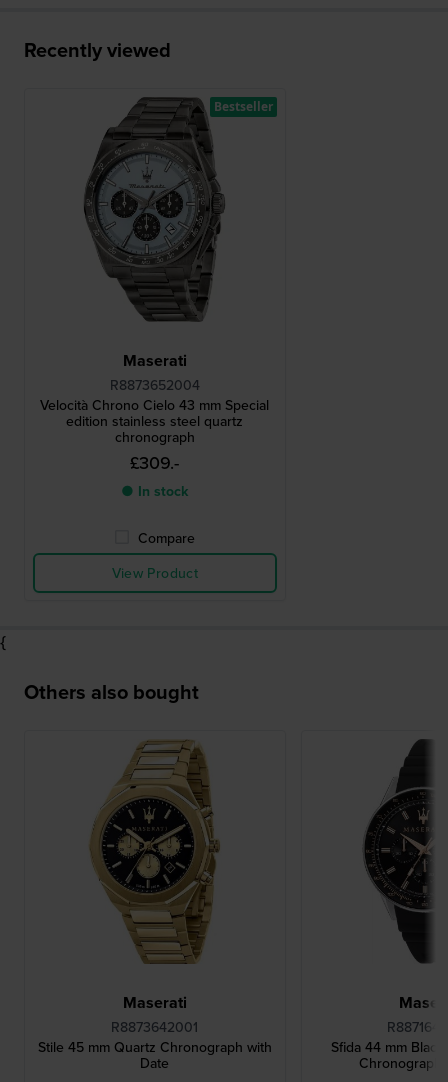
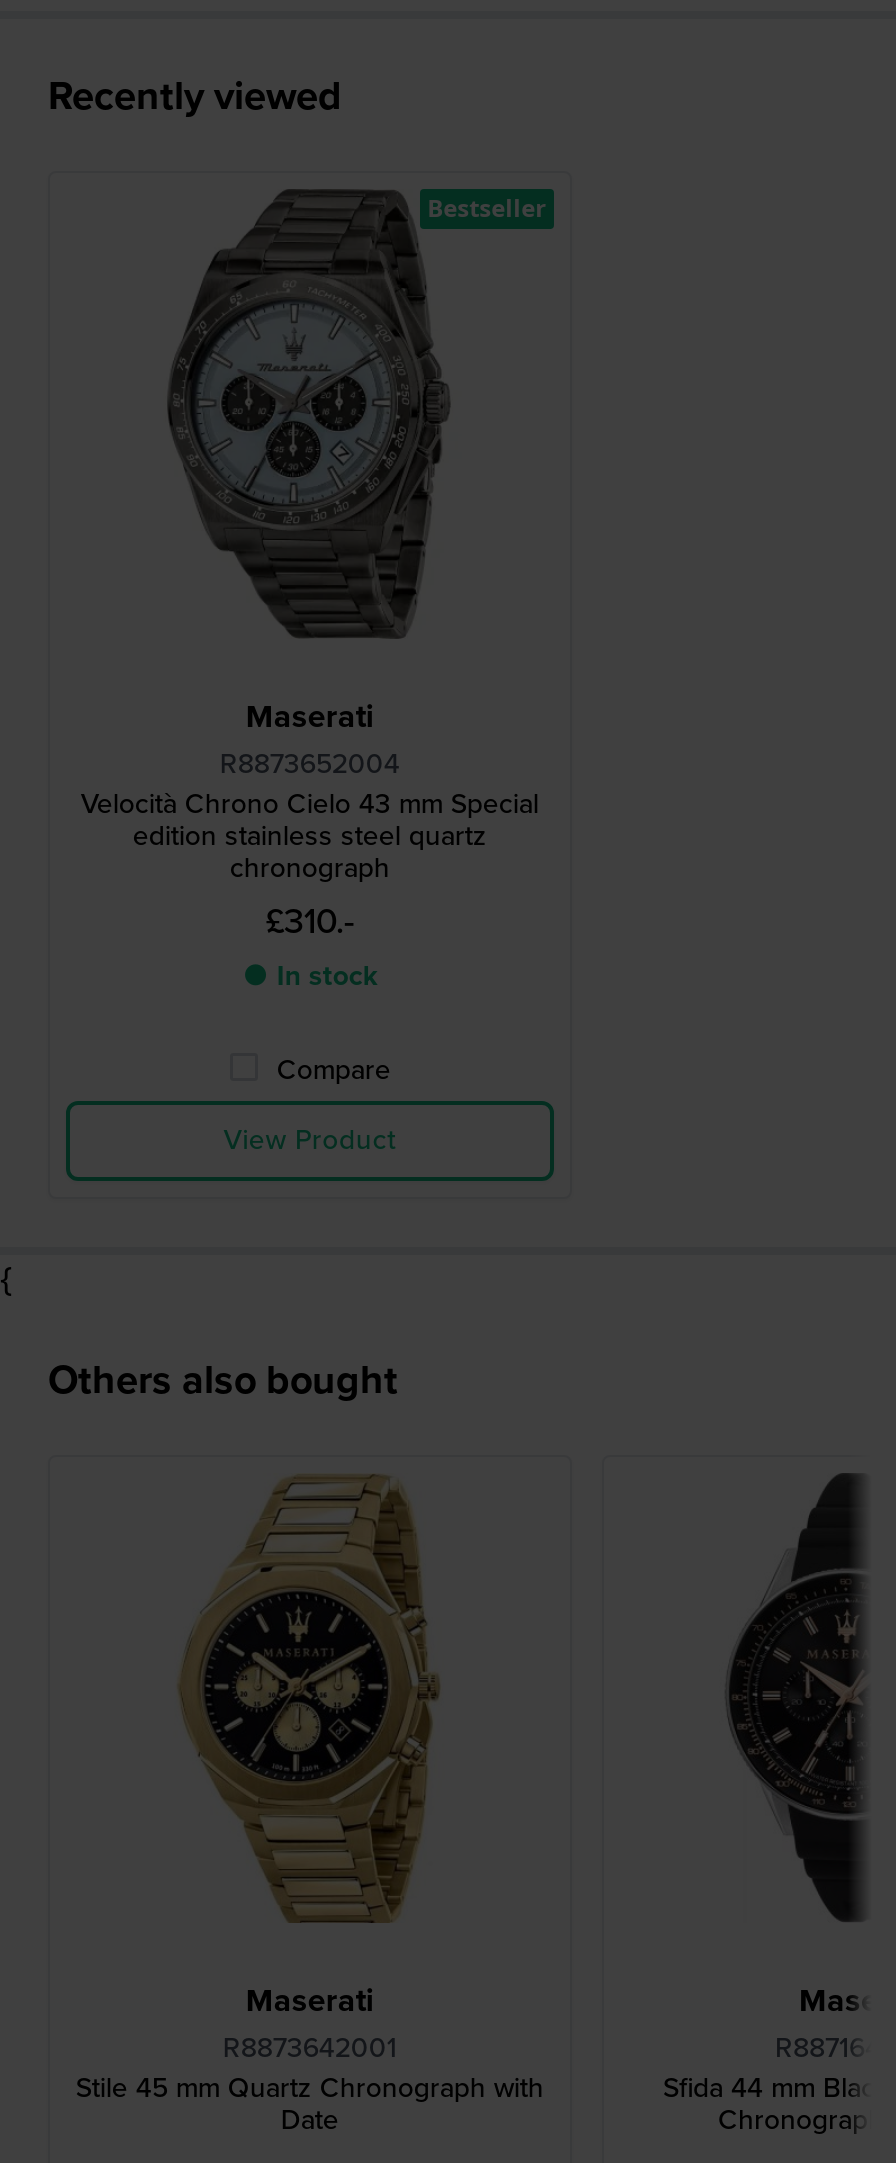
[130,450,179,475] £309.- -> [266,895,354,947] £310.-

